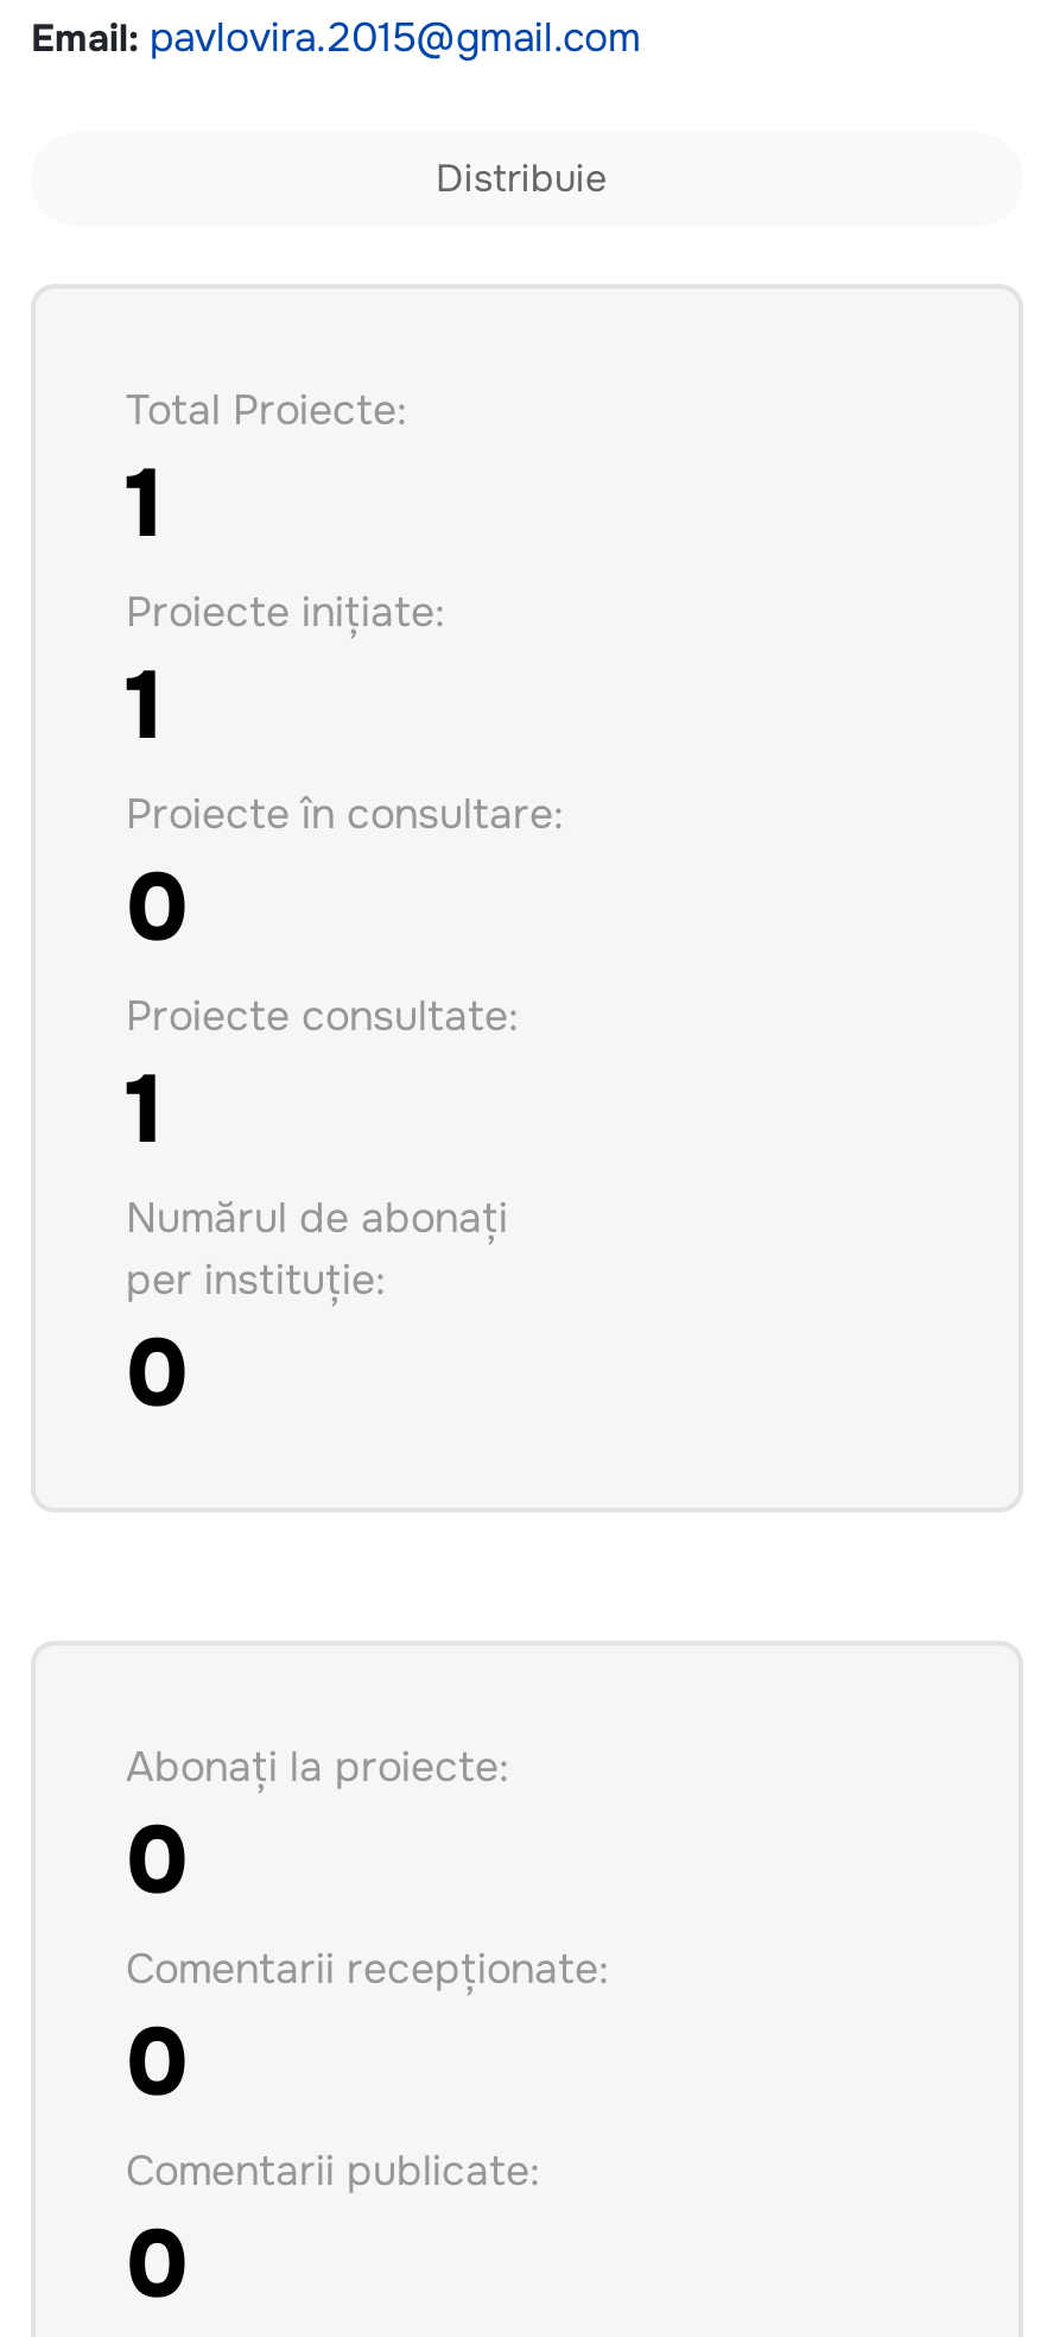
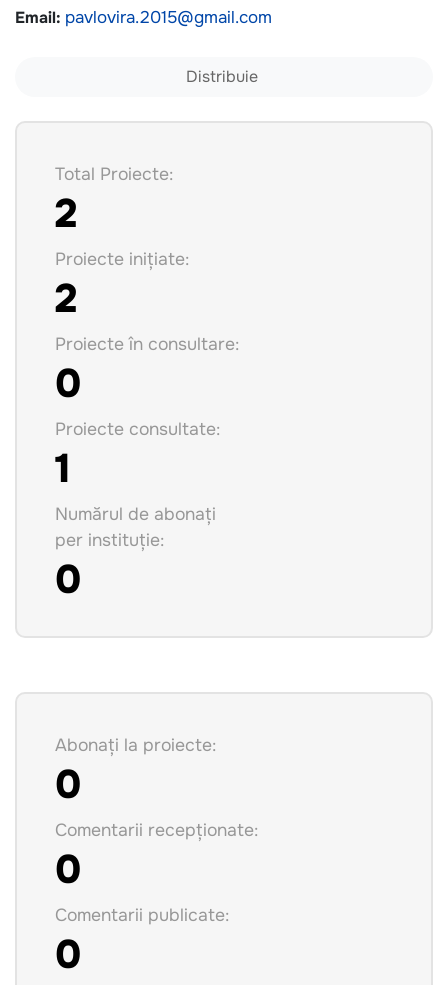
[126,443,164,564] 1 -> [55,188,77,239] 2
[126,645,164,766] 1 -> [55,273,77,324] 2

